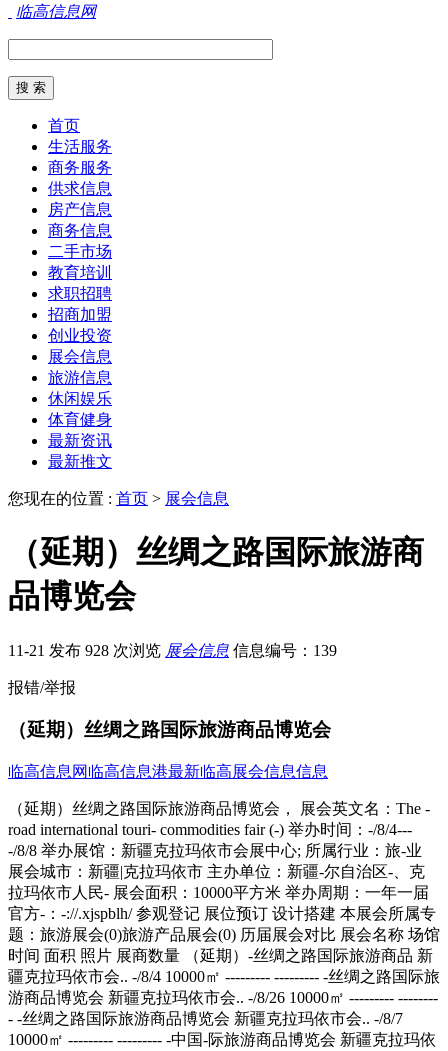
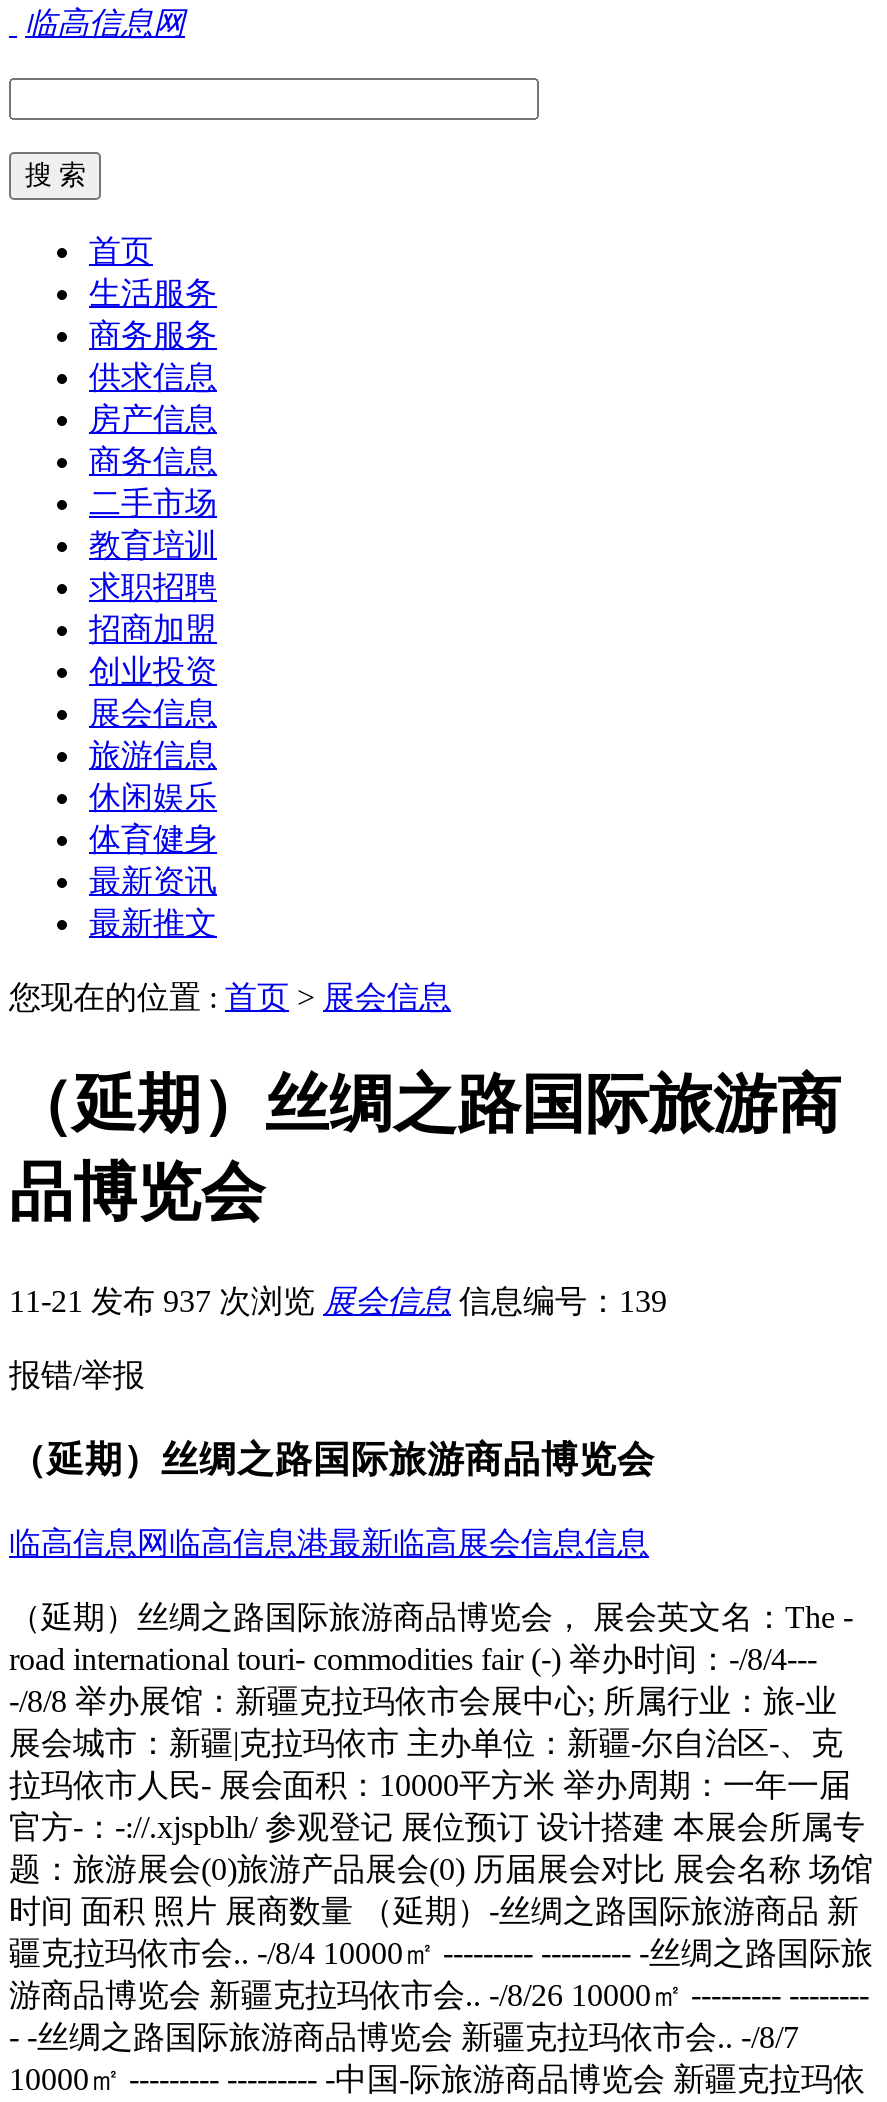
[8,642,337,659] 11-21 发布 928 次浏览 展会信息 信息编号：139 -> [9,1283,667,1317] 11-21 发布 937 次浏览 展会信息 信息编号：139

